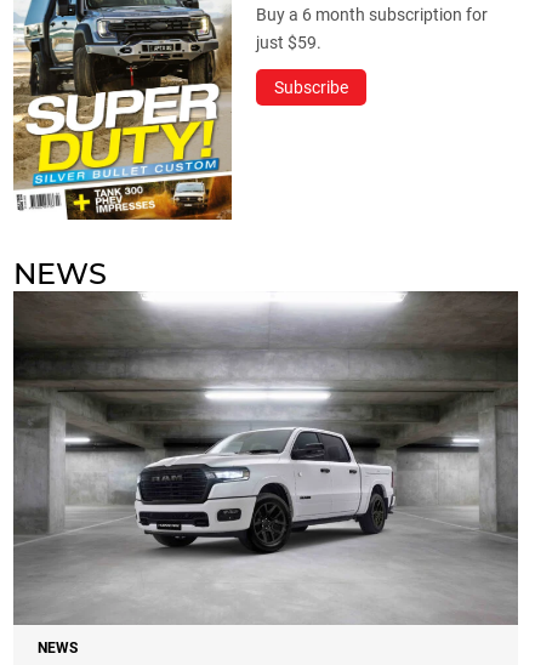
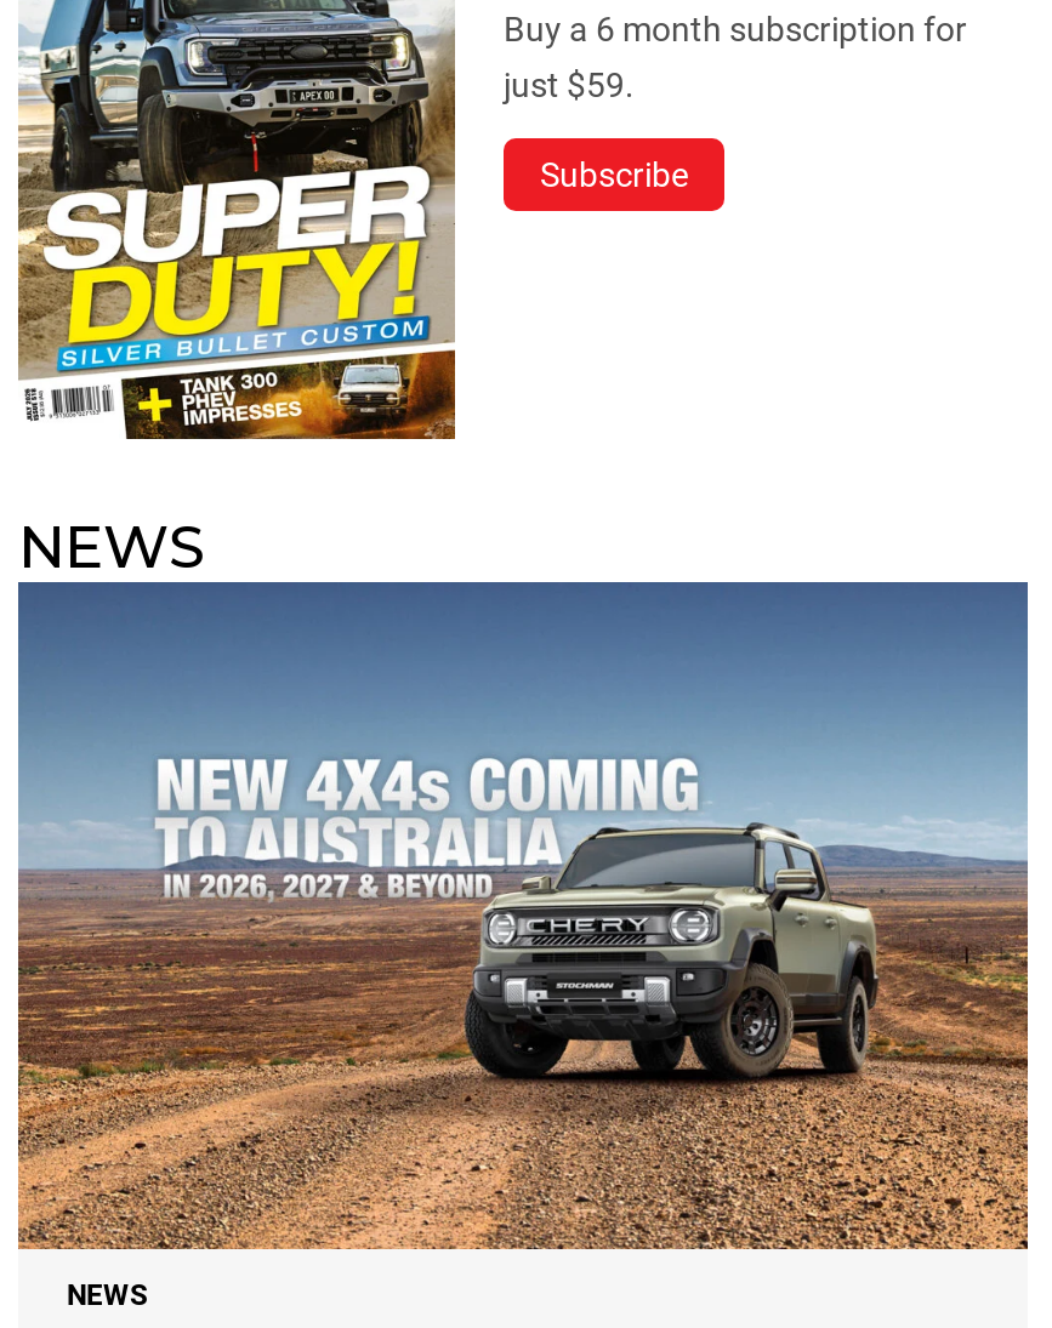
[12,290,519,625] [image] -> [16,580,1030,1249] [image]

